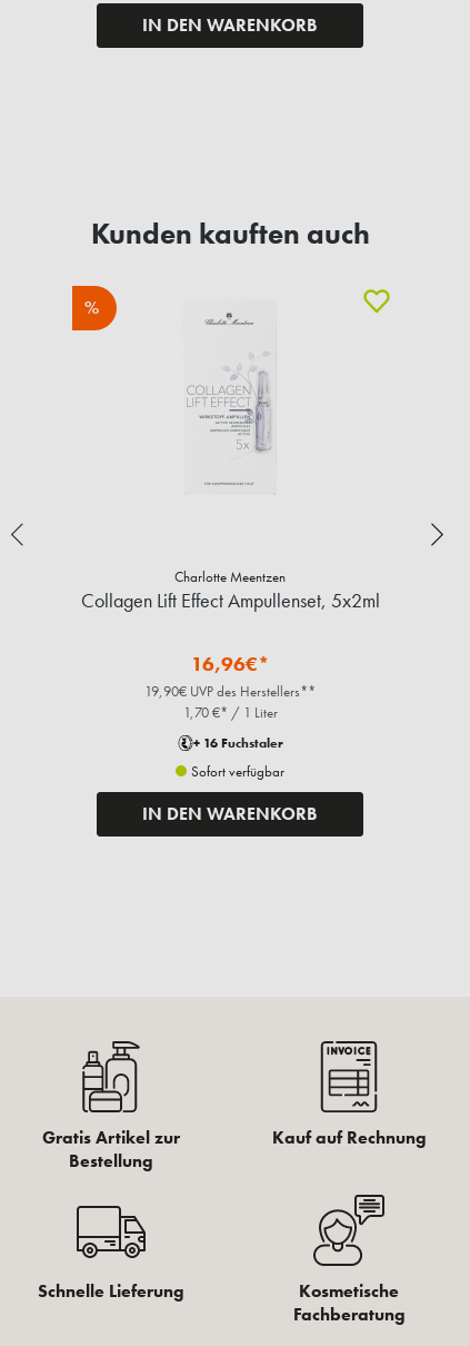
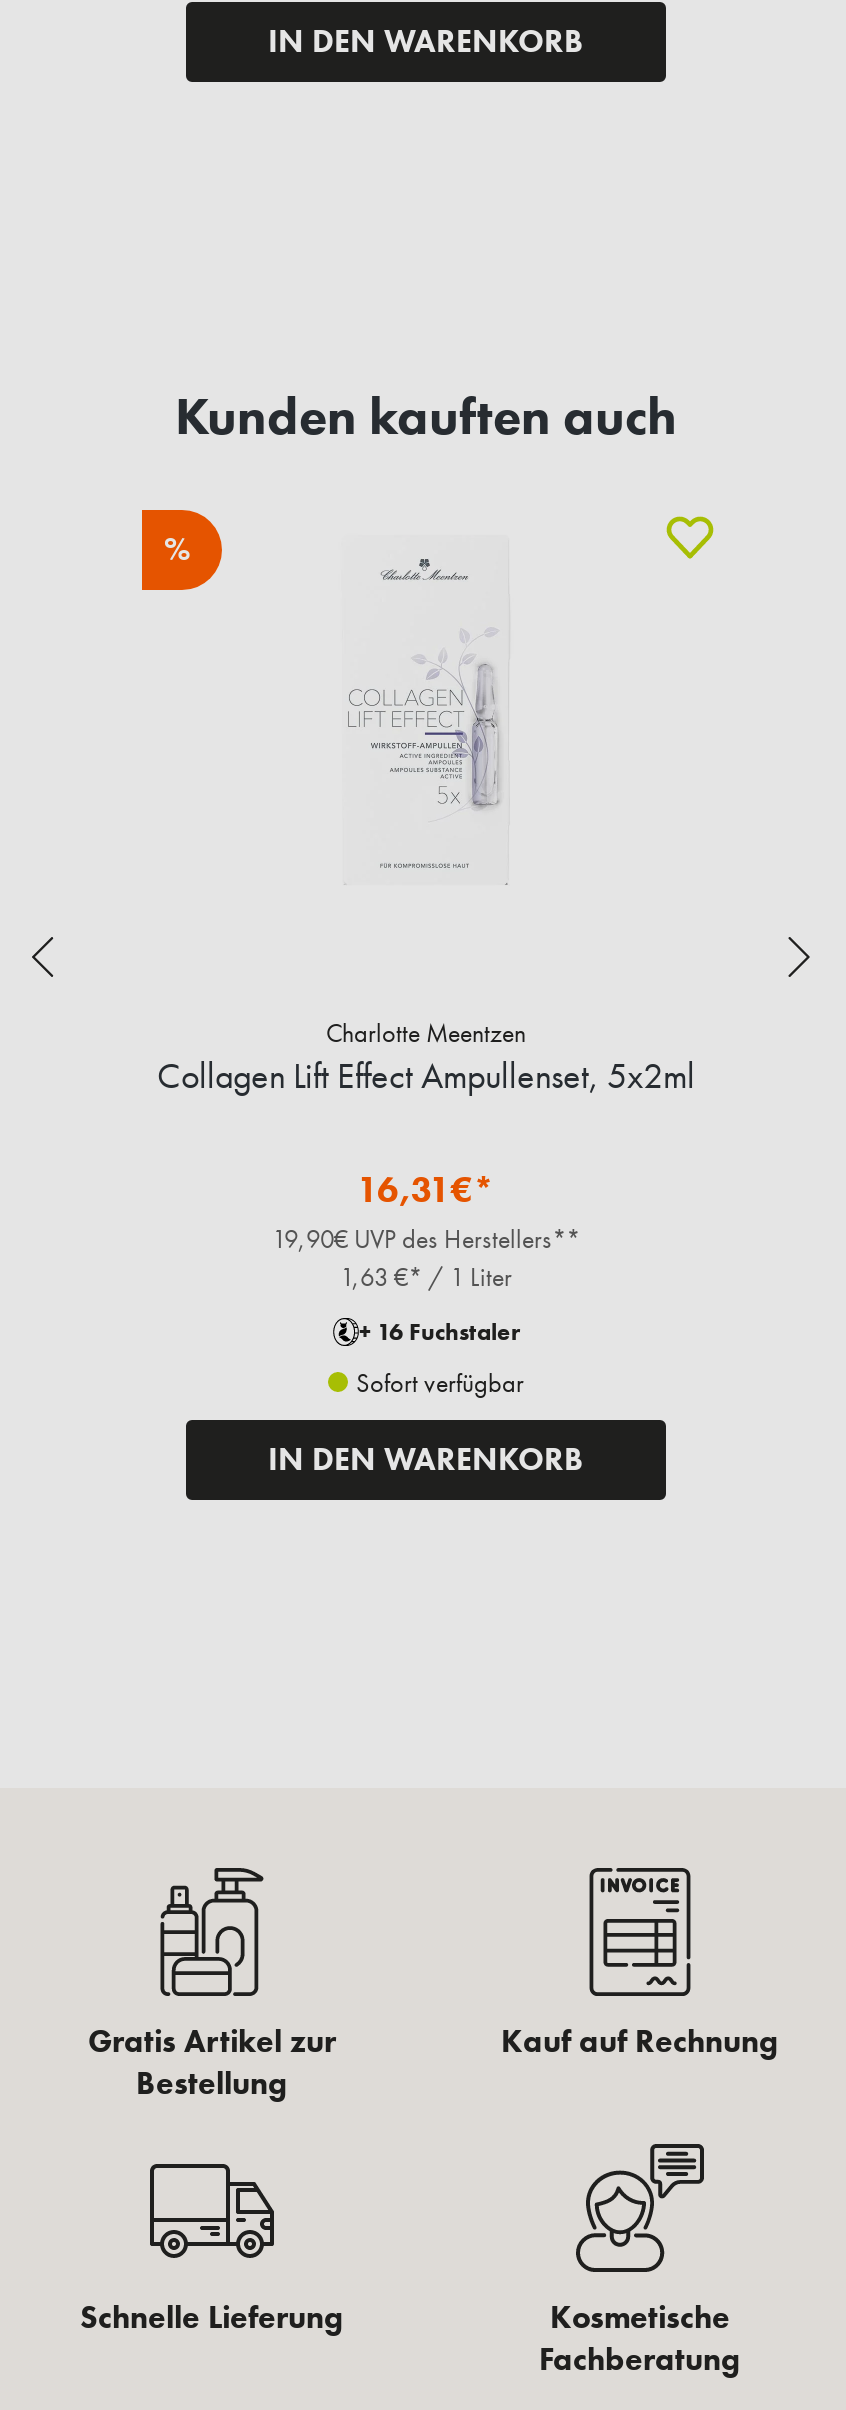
[191,650,269,676] 16,96€* -> [357,1165,495,1211] 16,31€*
[183,703,277,722] 1,70 €* / 1 Liter -> [340,1259,512,1293] 1,63 €* / 1 Liter

